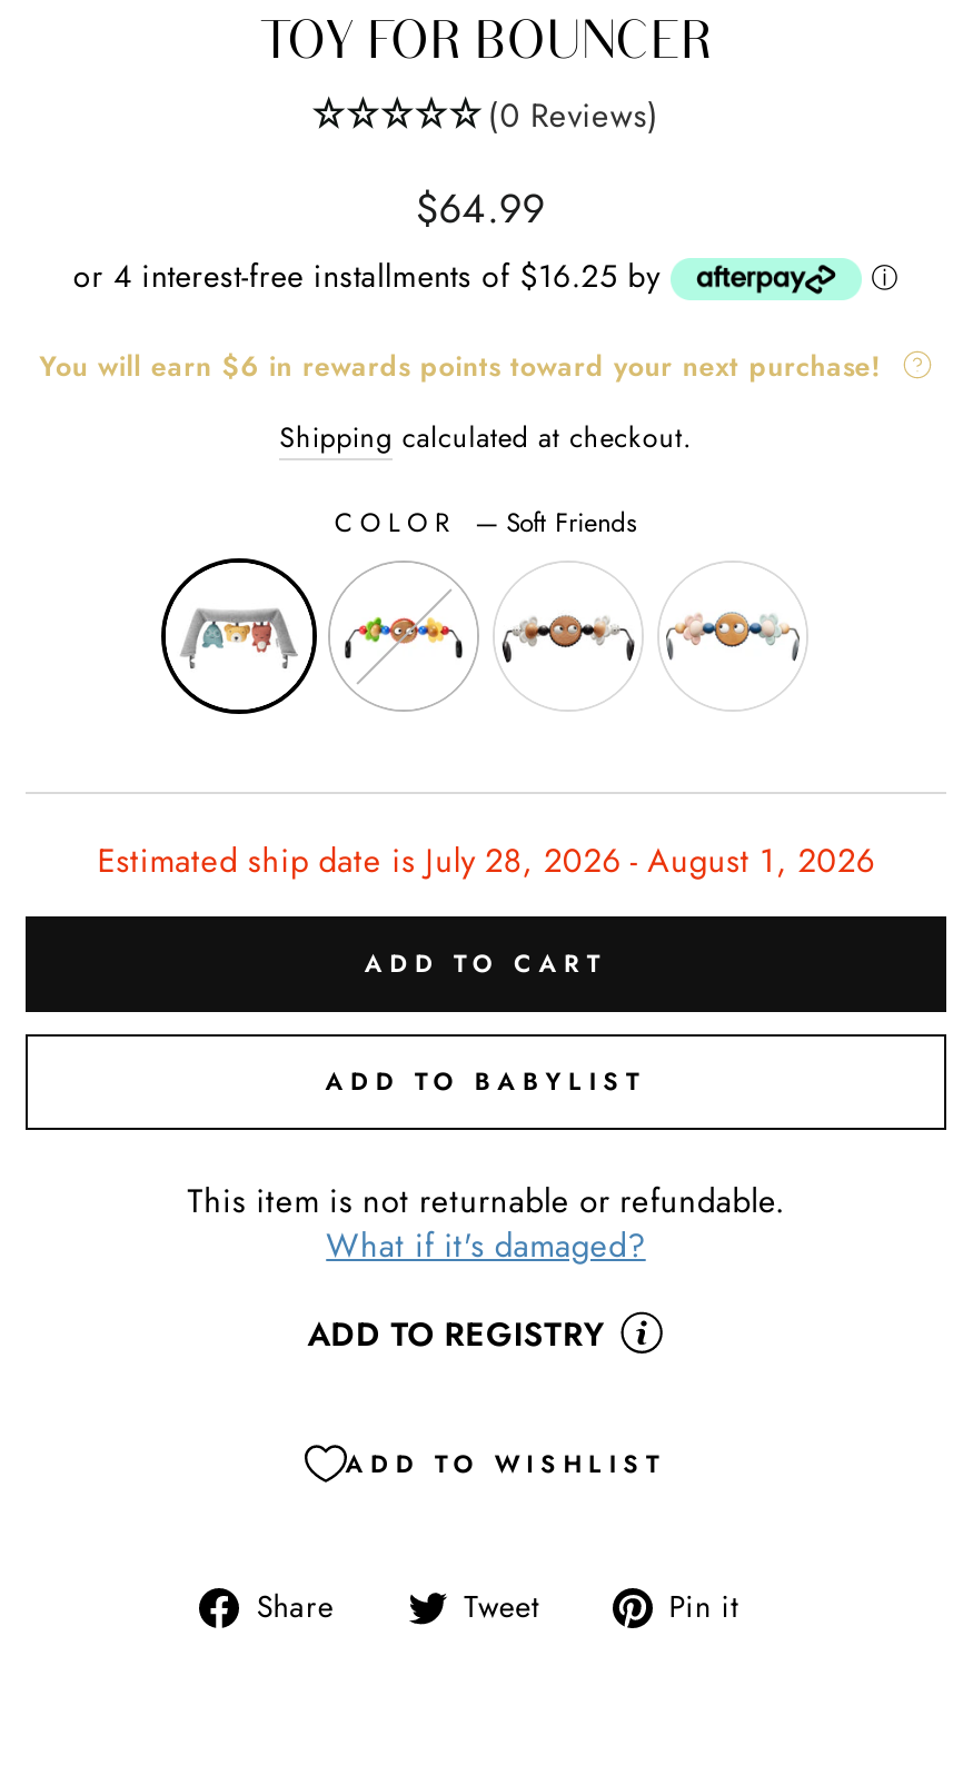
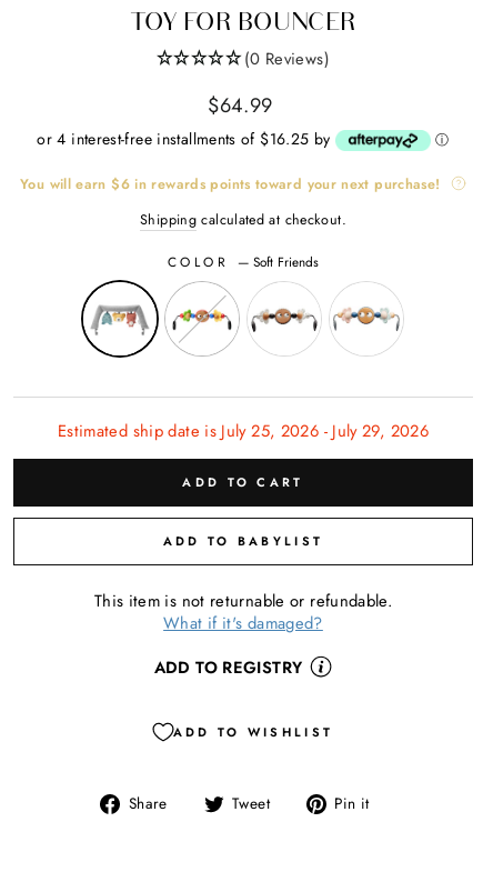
[97,836,875,885] Estimated ship date is July 28, 2026 - August 1, 2026 -> [58,418,429,443] Estimated ship date is July 25, 2026 - July 29, 2026

